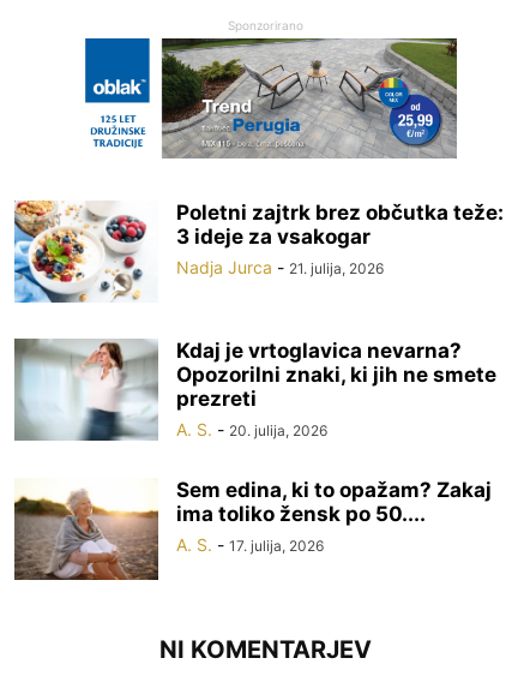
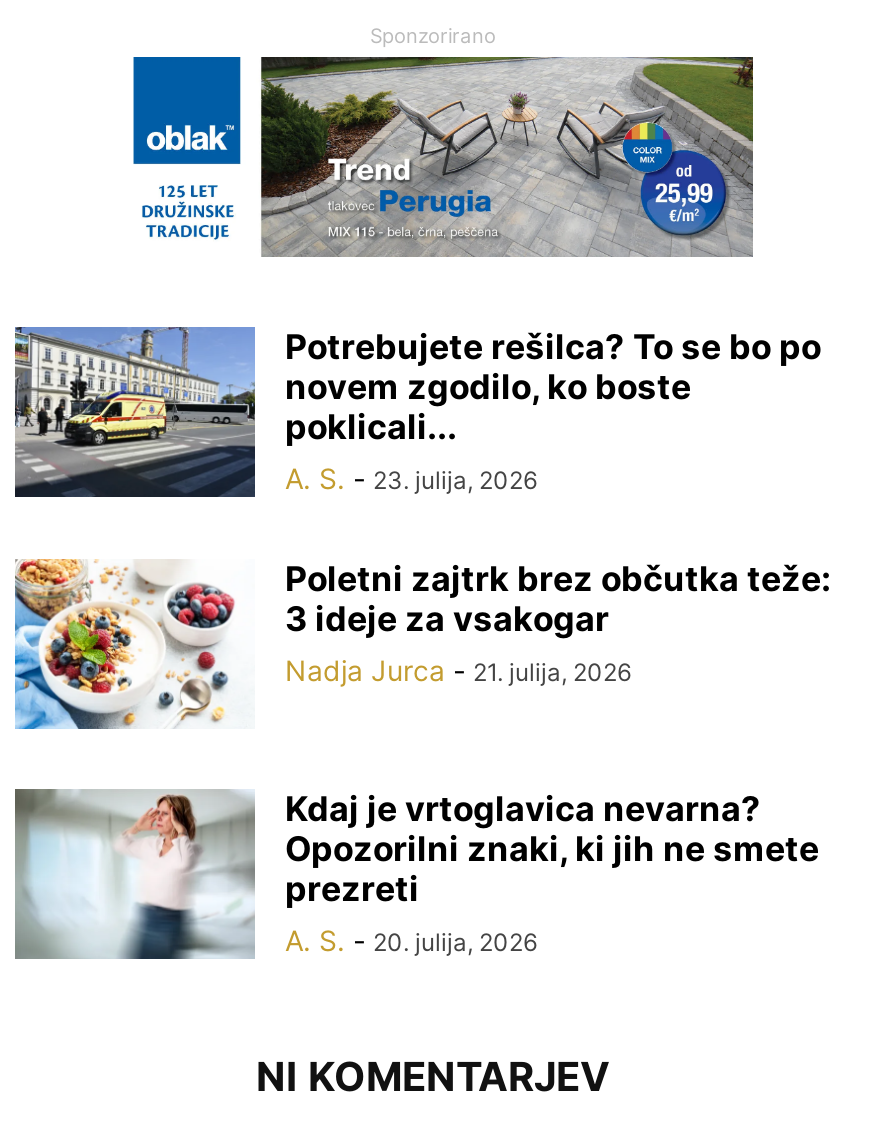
none -> [13,325,821,499] [image] | Potrebujete rešilca? To se bo po | novem zgodilo, ko boste | poklicali... | A. S. - 23. julija, 2026
moved [12,198,504,440] -> [11,555,831,957]: [image] | Poletni zajtrk brez občutka teže: | 3 ideje za vsakogar | Nadja Jurca - 21. julija, 2026 | Kdaj je vrtoglavica nevarna? | Opozorilni znaki, ki jih ne smete | prezreti | A. S. - 20. julija, 2026
[13,478,492,581] [image] | Sem edina, ki to opažam? Zakaj | ima toliko žensk po 50.... | A. S. - 17. julija, 2026 -> none

